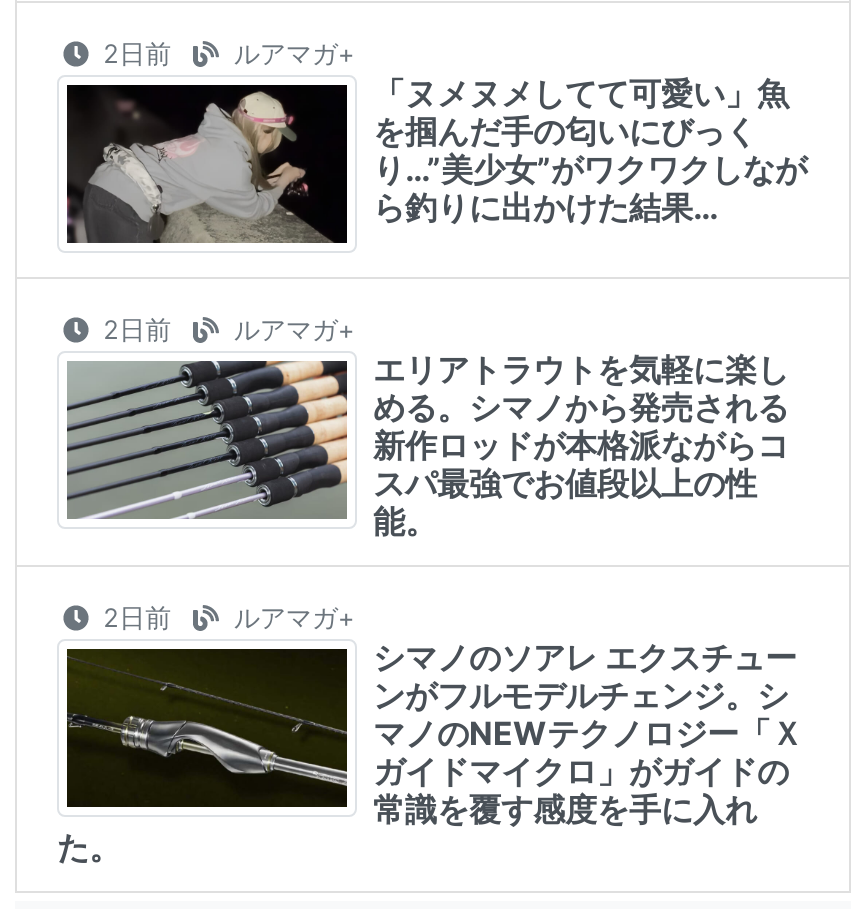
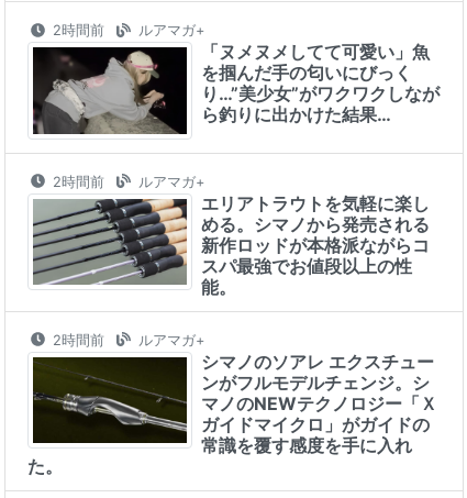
[95,40,354,70] 2日前 ルアマガ+ -> [49,22,205,38] 2時間前 ルアマガ+
[95,315,354,345] 2日前 ルアマガ+ -> [49,173,205,190] 2時間前 ルアマガ+
[95,603,354,633] 2日前 ルアマガ+ -> [49,332,205,348] 2時間前 ルアマガ+

